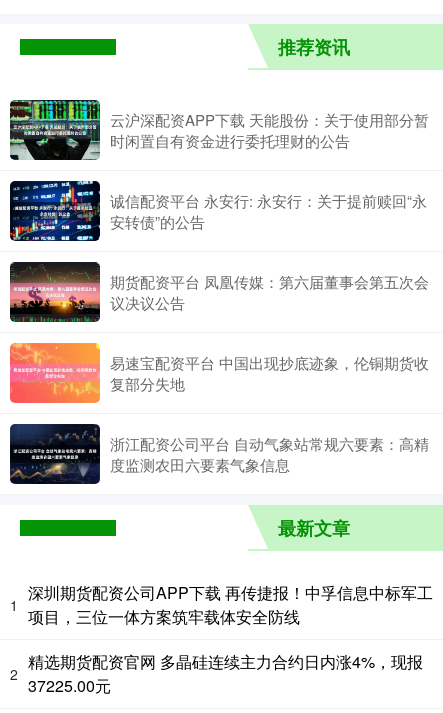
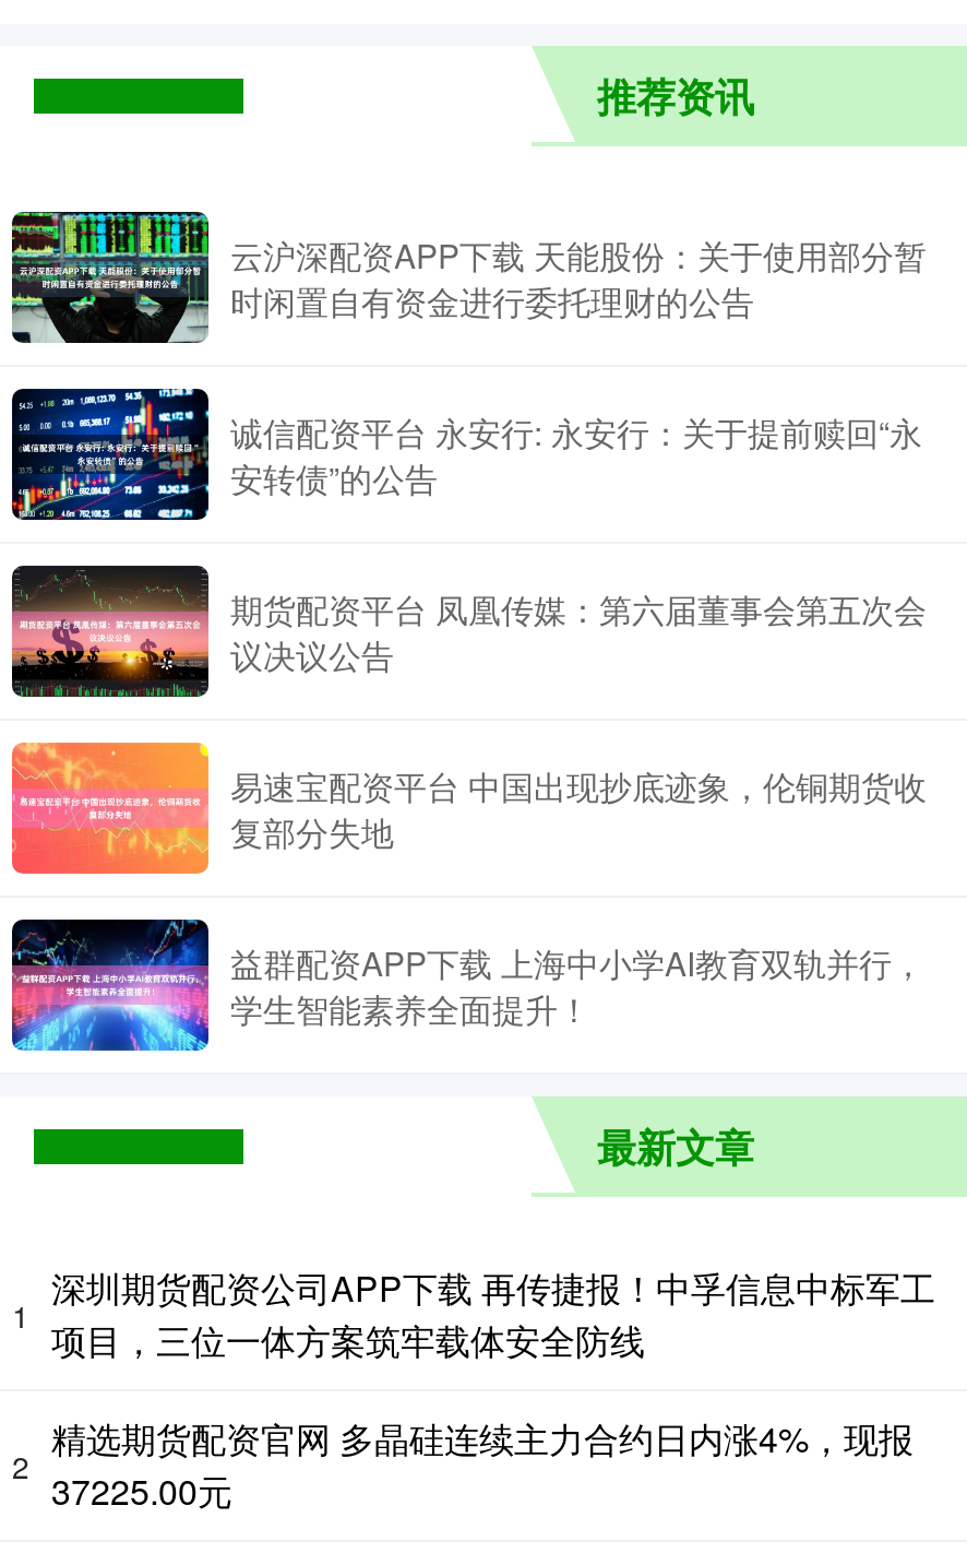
[9,424,429,485] [image] | 浙江配资公司平台 自动气象站常规六要素：高精 | 度监测农田六要素气象信息 -> [10,917,924,1053] [image] | 益群配资APP下载 上海中小学AI教育双轨并行， | 学生智能素养全面提升！

